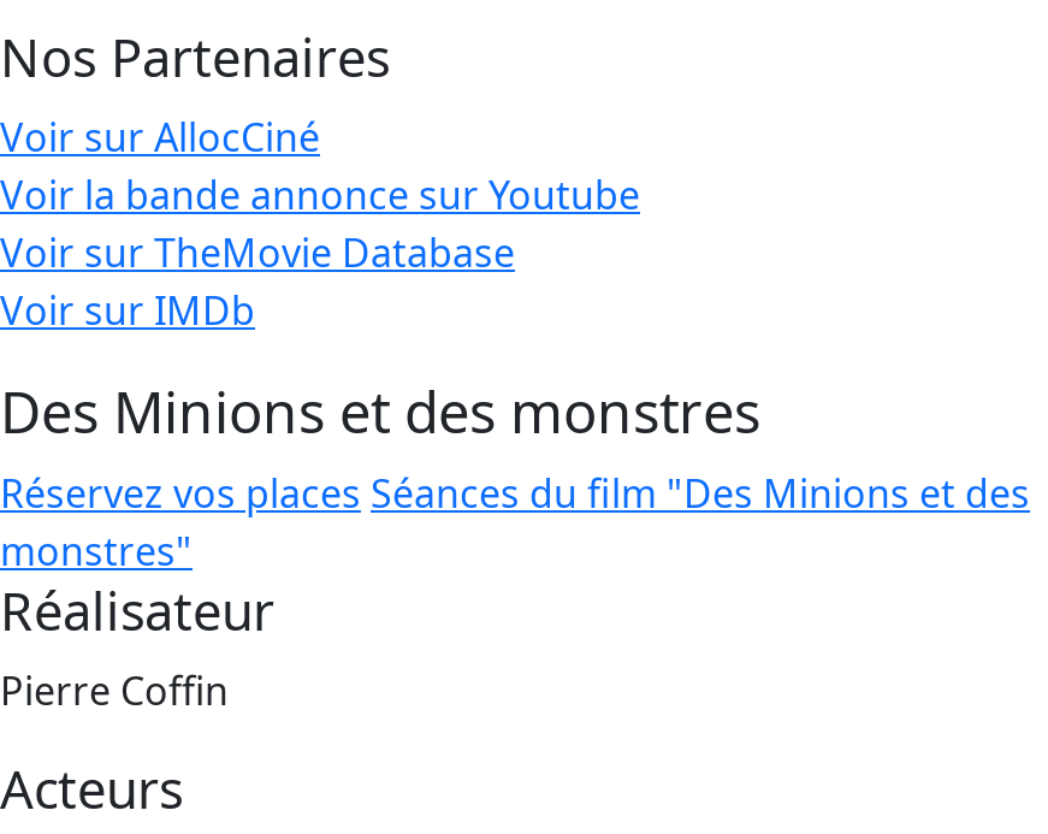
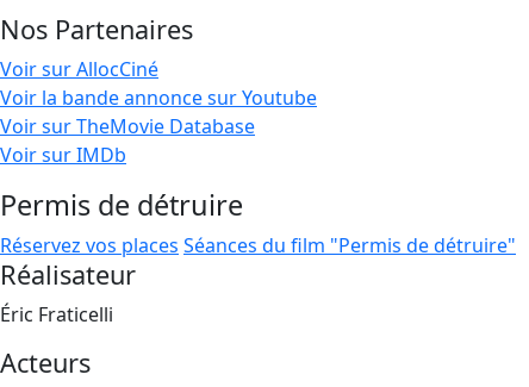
[0,373,1030,578] Des Minions et des monstres | Réservez vos places Séances du film "Des Minions et des | monstres" -> [0,186,516,258] Permis de détruire | Réservez vos places Séances du film "Permis de détruire"
[0,664,229,717] Pierre Coffin -> [0,301,113,327] Éric Fraticelli

